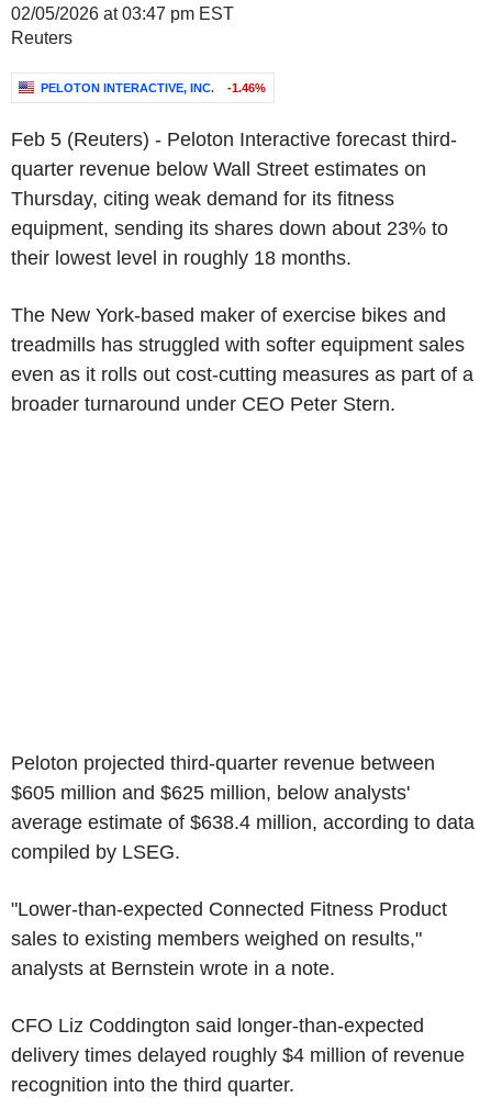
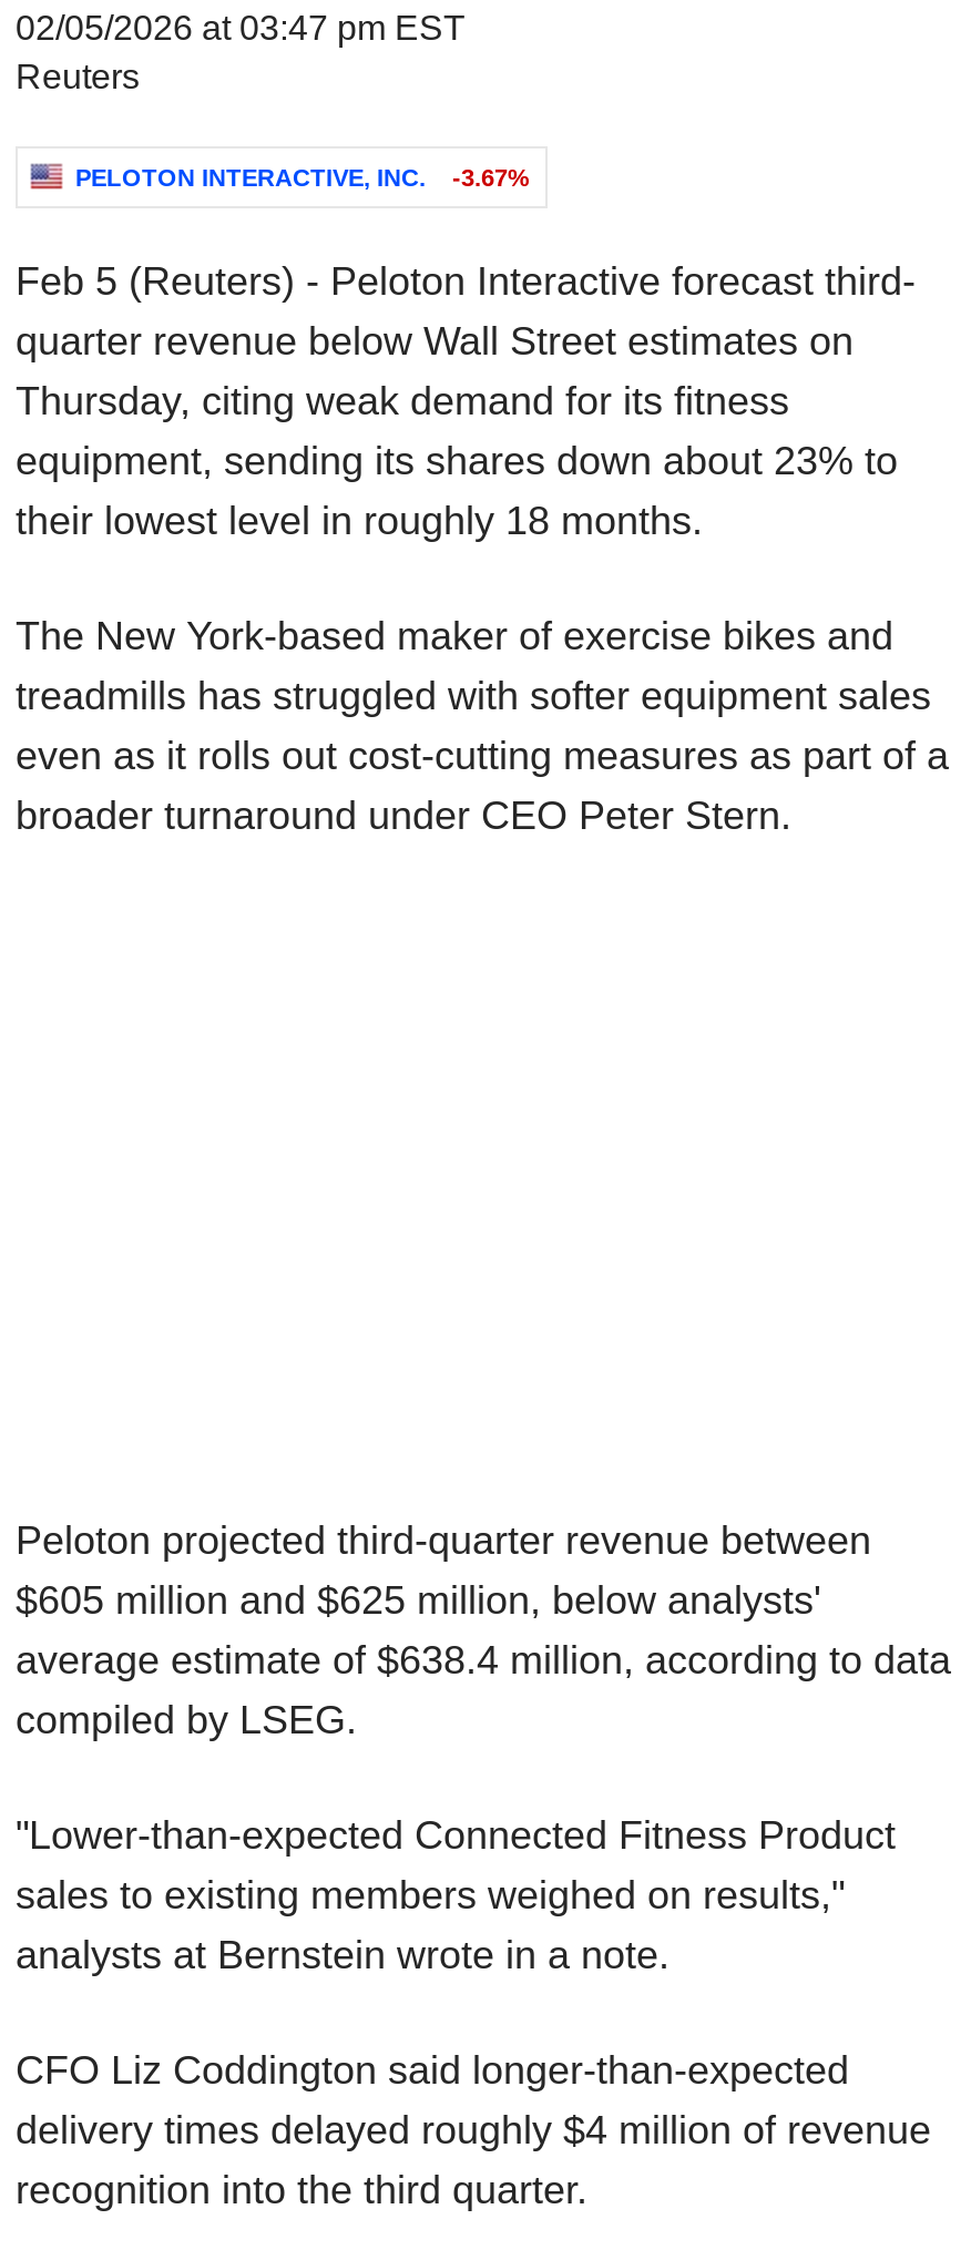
[41,81,266,94] PELOTON INTERACTIVE, INC. -1.46% -> [75,164,530,191] PELOTON INTERACTIVE, INC. -3.67%

